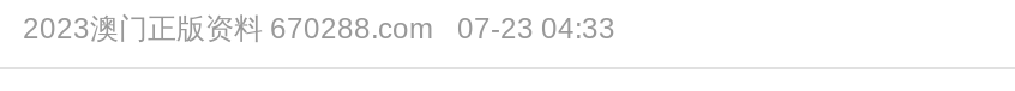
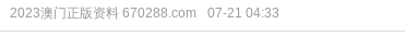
[23,12,615,45] 2023澳门正版资料 670288.com 07-23 04:33 -> [10,5,279,21] 2023澳门正版资料 670288.com 07-21 04:33

